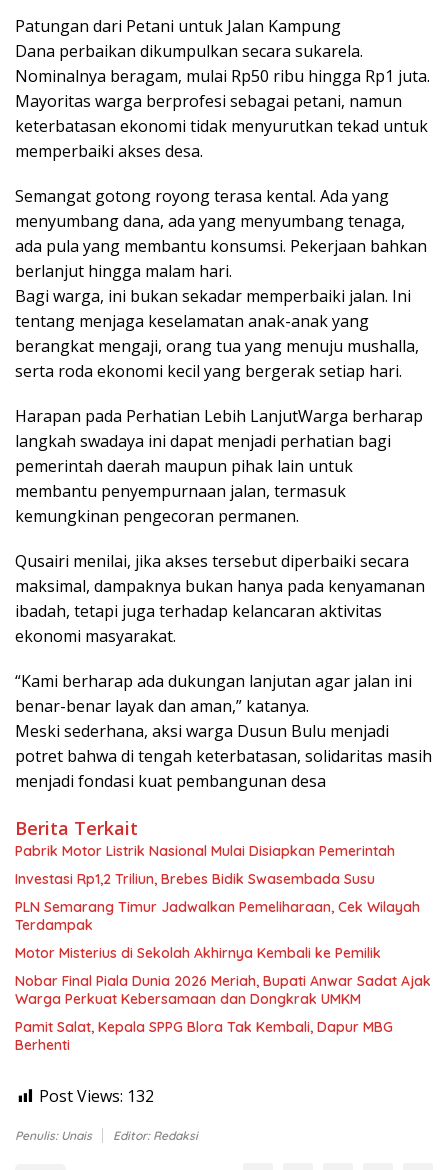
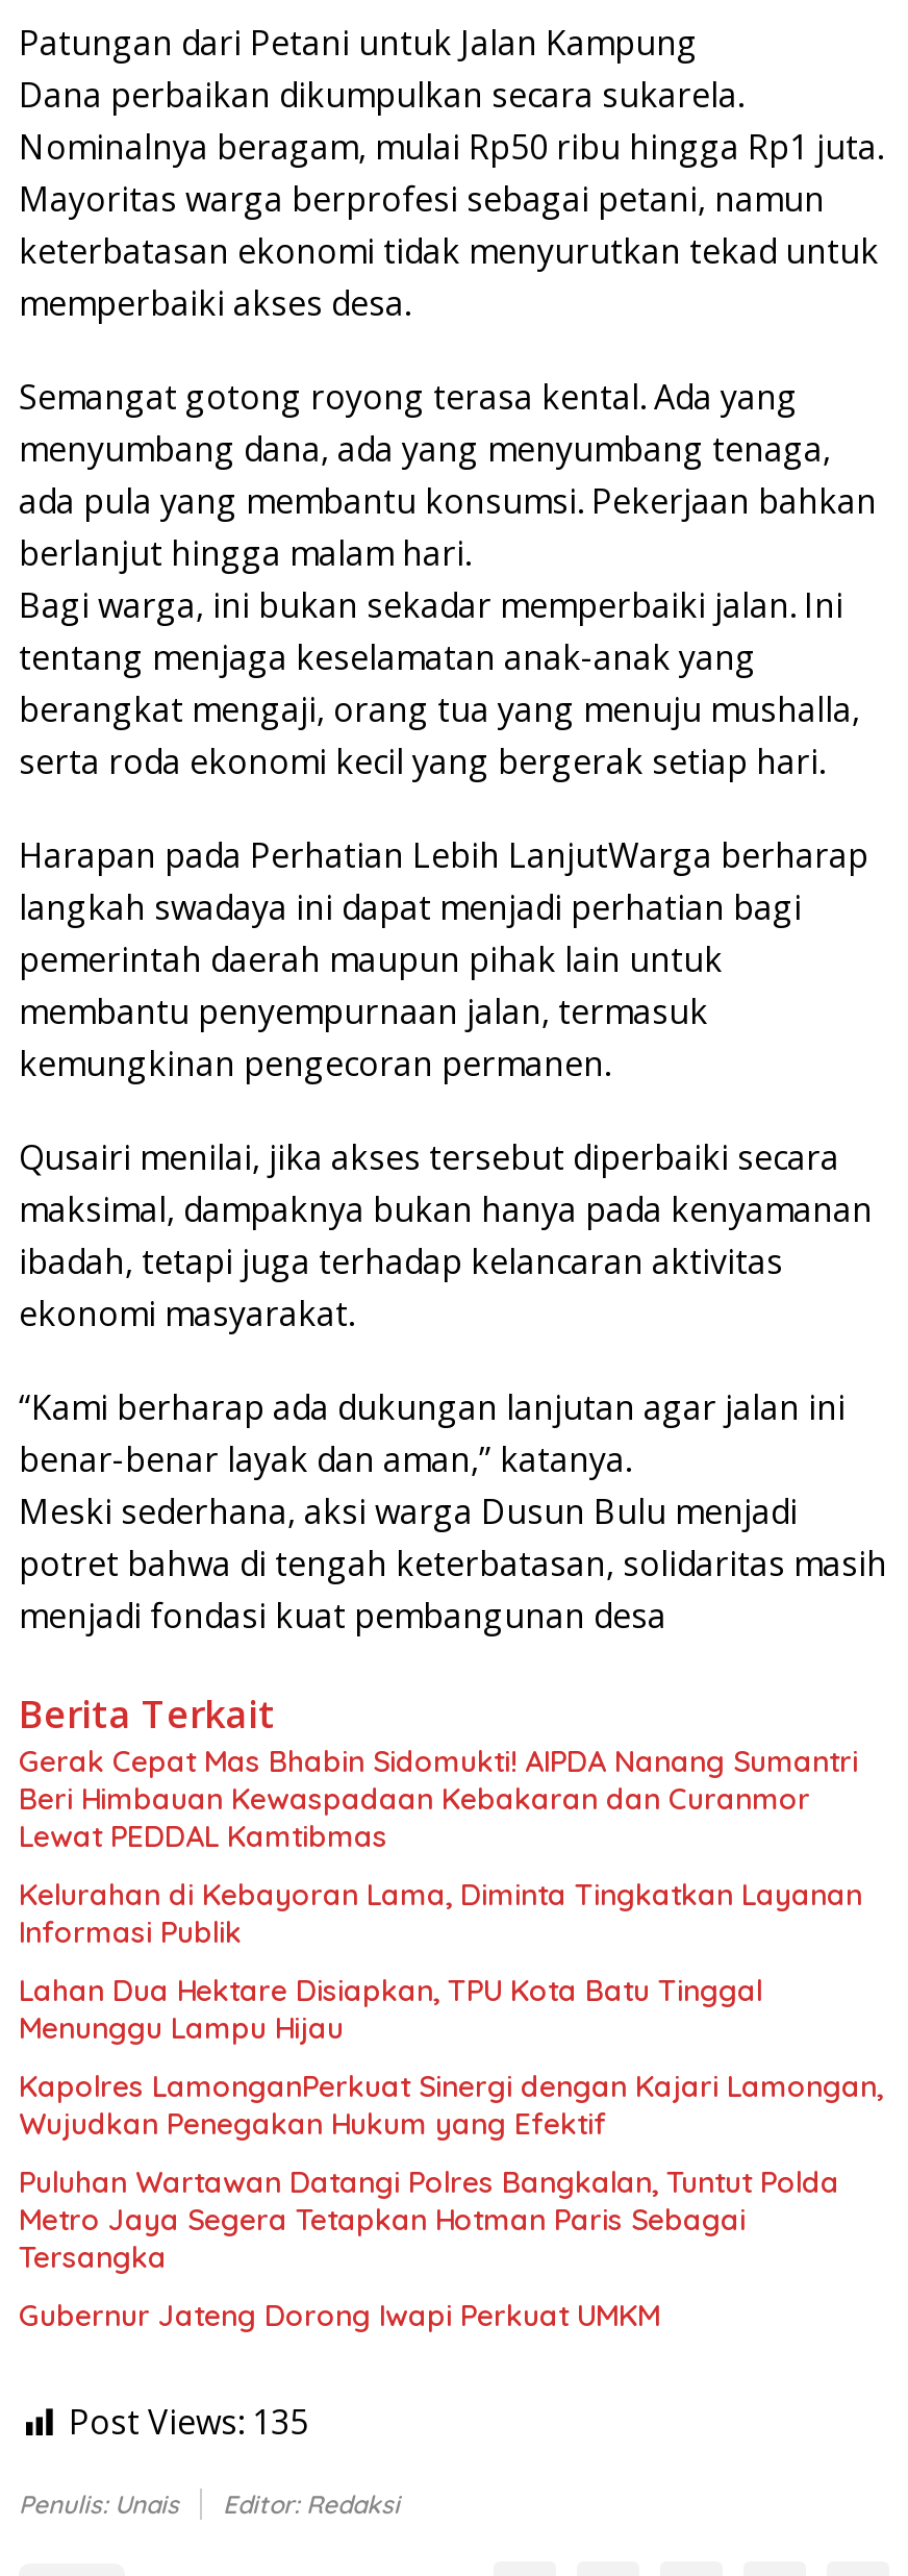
[15,842,395,860] Pabrik Motor Listrik Nasional Mulai Disiapkan Pemerintah -> [19,1743,858,1856] Gerak Cepat Mas Bhabin Sidomukti! AIPDA Nanang Sumantri | Beri Himbauan Kewaspadaan Kebakaran dan Curanmor | Lewat PEDDAL Kamtibmas
[15,870,375,888] Investasi Rp1,2 Triliun, Brebes Bidik Swasembada Susu -> [19,1877,862,1952] Kelurahan di Kebayoran Lama, Diminta Tingkatkan Layanan | Informasi Publik
[15,898,420,934] PLN Semarang Timur Jadwalkan Pemeliharaan, Cek Wilayah | Terdampak -> [19,1972,762,2047] Lahan Dua Hektare Disiapkan, TPU Kota Batu Tinggal | Menunggu Lampu Hijau
[15,944,381,962] Motor Misterius di Sekolah Akhirnya Kembali ke Pemilik -> [19,2068,883,2143] Kapolres LamonganPerkuat Sinergi dengan Kajari Lamongan, | Wujudkan Penegakan Hukum yang Efektif
[15,972,431,1008] Nobar Final Piala Dunia 2026 Meriah, Bupati Anwar Sadat Ajak | Warga Perkuat Kebersamaan dan Dongkrak UMKM -> [19,2164,839,2277] Puluhan Wartawan Datangi Polres Bangkalan, Tuntut Polda | Metro Jaya Segera Tetapkan Hotman Paris Sebagai | Tersangka
[15,1018,393,1054] Pamit Salat, Kepala SPPG Blora Tak Kembali, Dapur MBG | Berhenti -> [19,2297,660,2335] Gubernur Jateng Dorong Iwapi Perkuat UMKM
[39,1085,154,1107] Post Views: 132 -> [69,2400,308,2445] Post Views: 135

